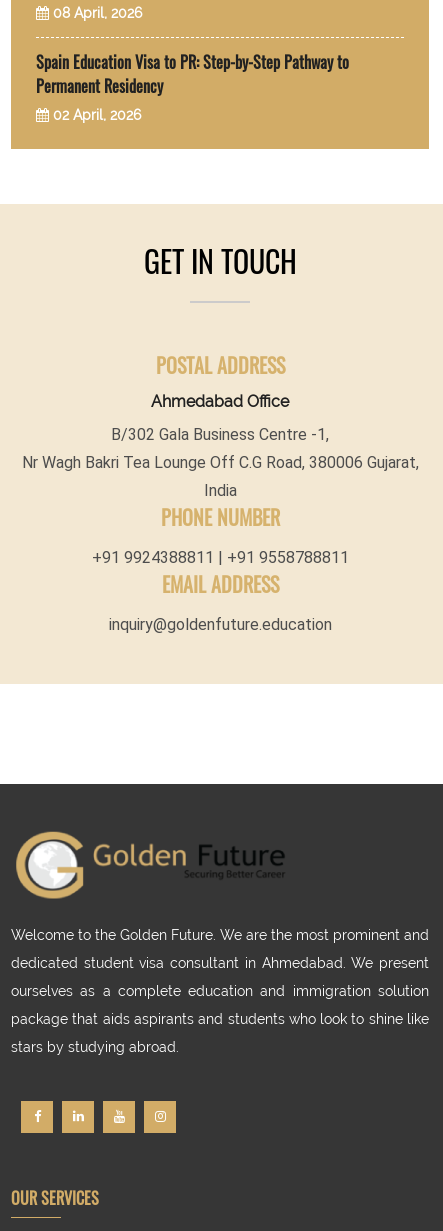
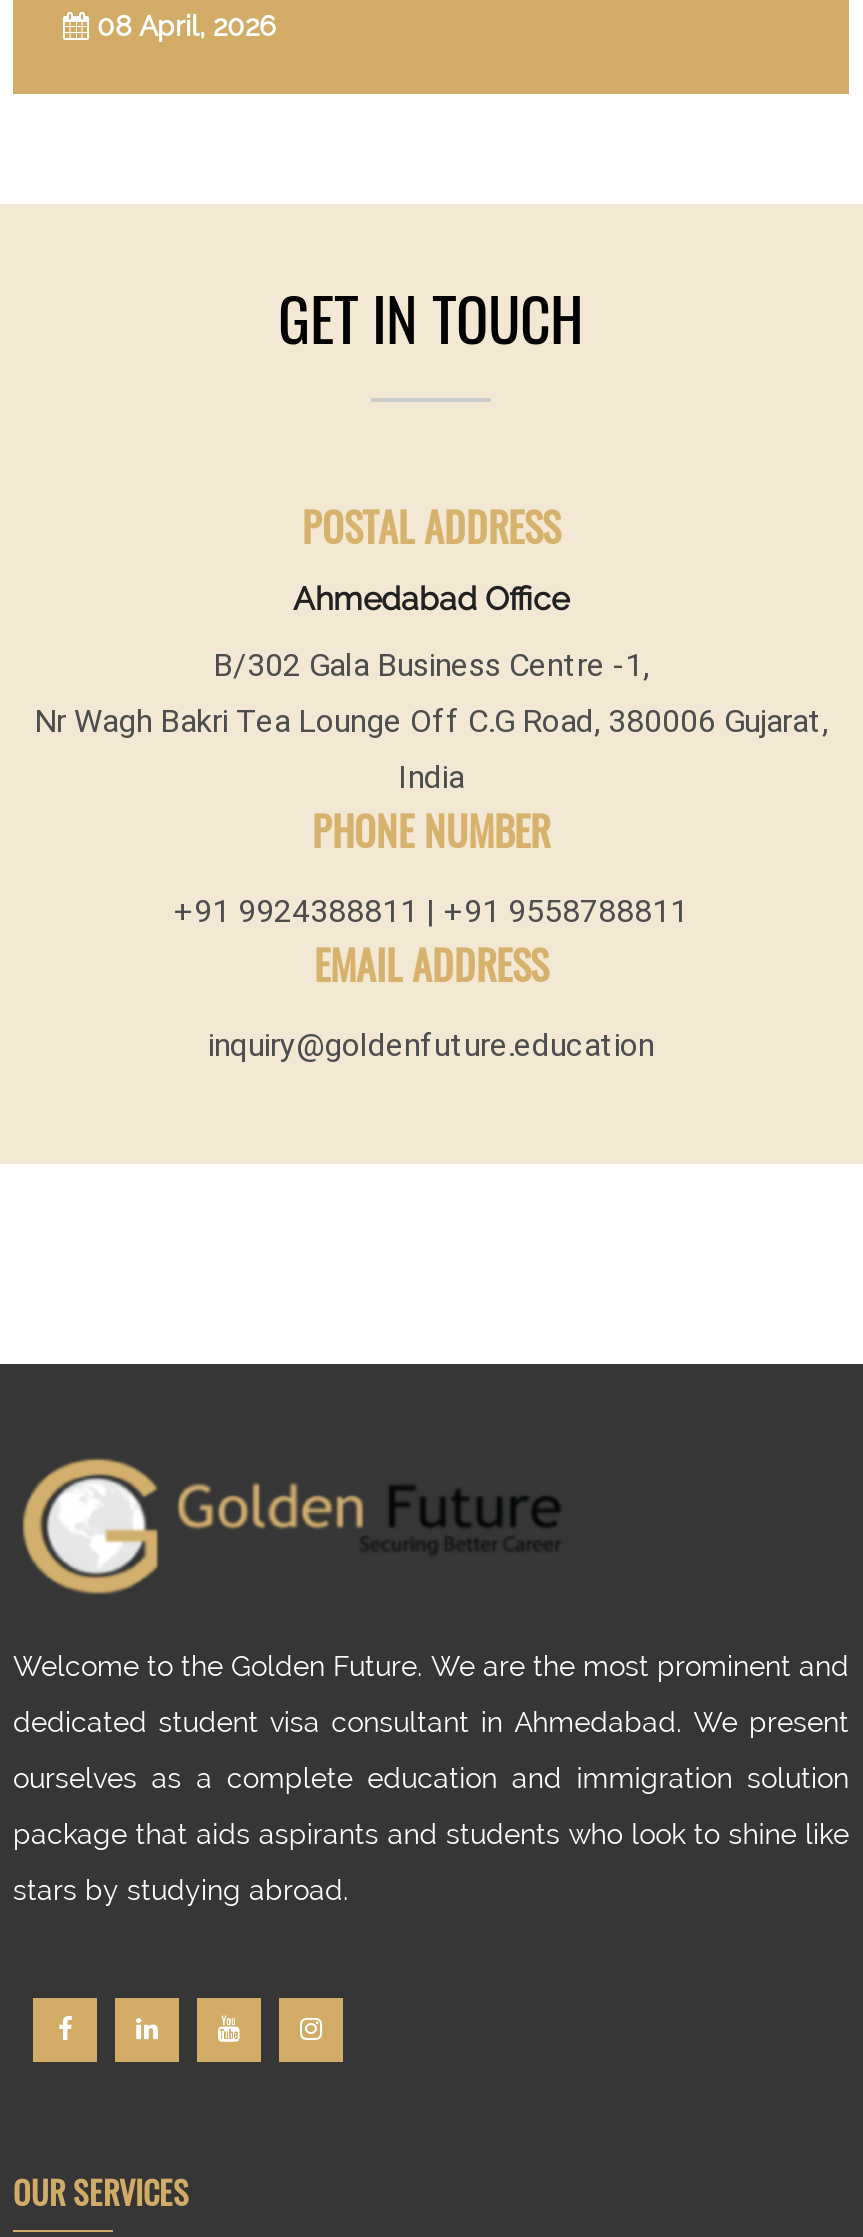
[36,50,349,123] Spain Education Visa to PR: Step-by-Step Pathway to | Permanent Residency | 02 April, 2026 -> none

